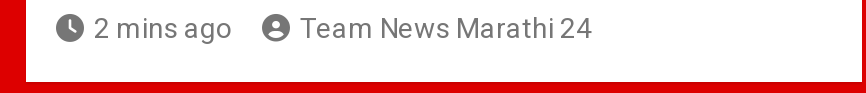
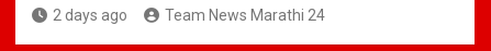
[94,12,232,44] 2 mins ago -> [53,7,127,24] 2 days ago

